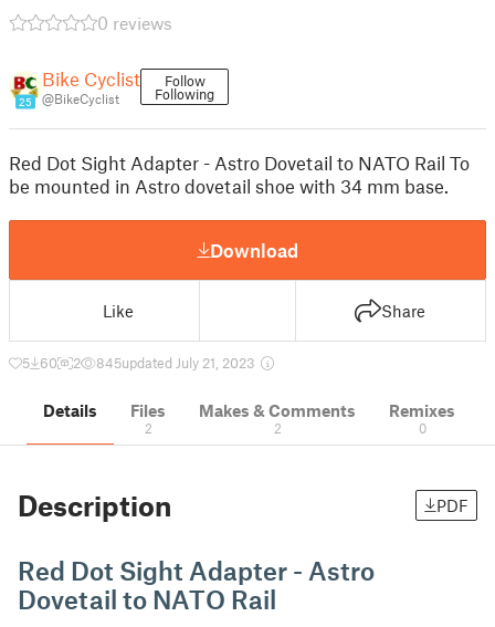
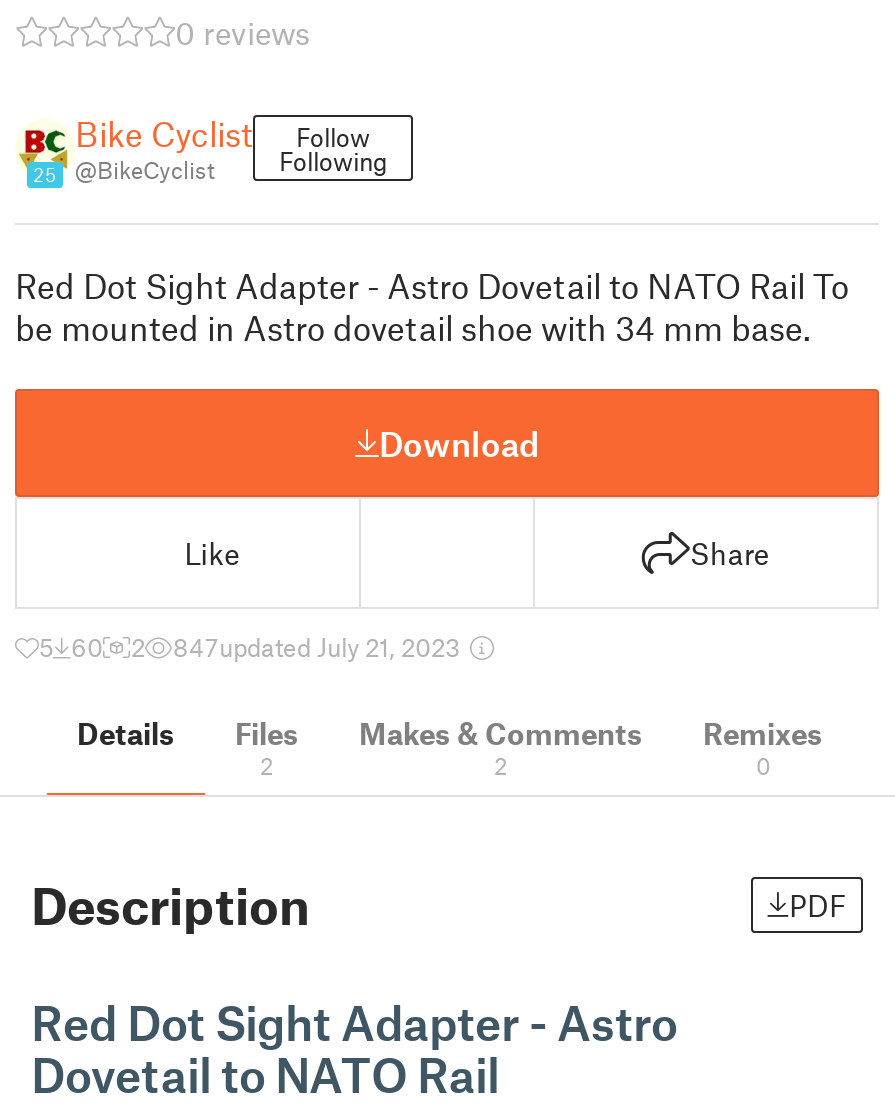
[22,354,259,372] 5 60 2 845updated July 21, 2023 -> [39,631,467,663] 5 60 2 847updated July 21, 2023

